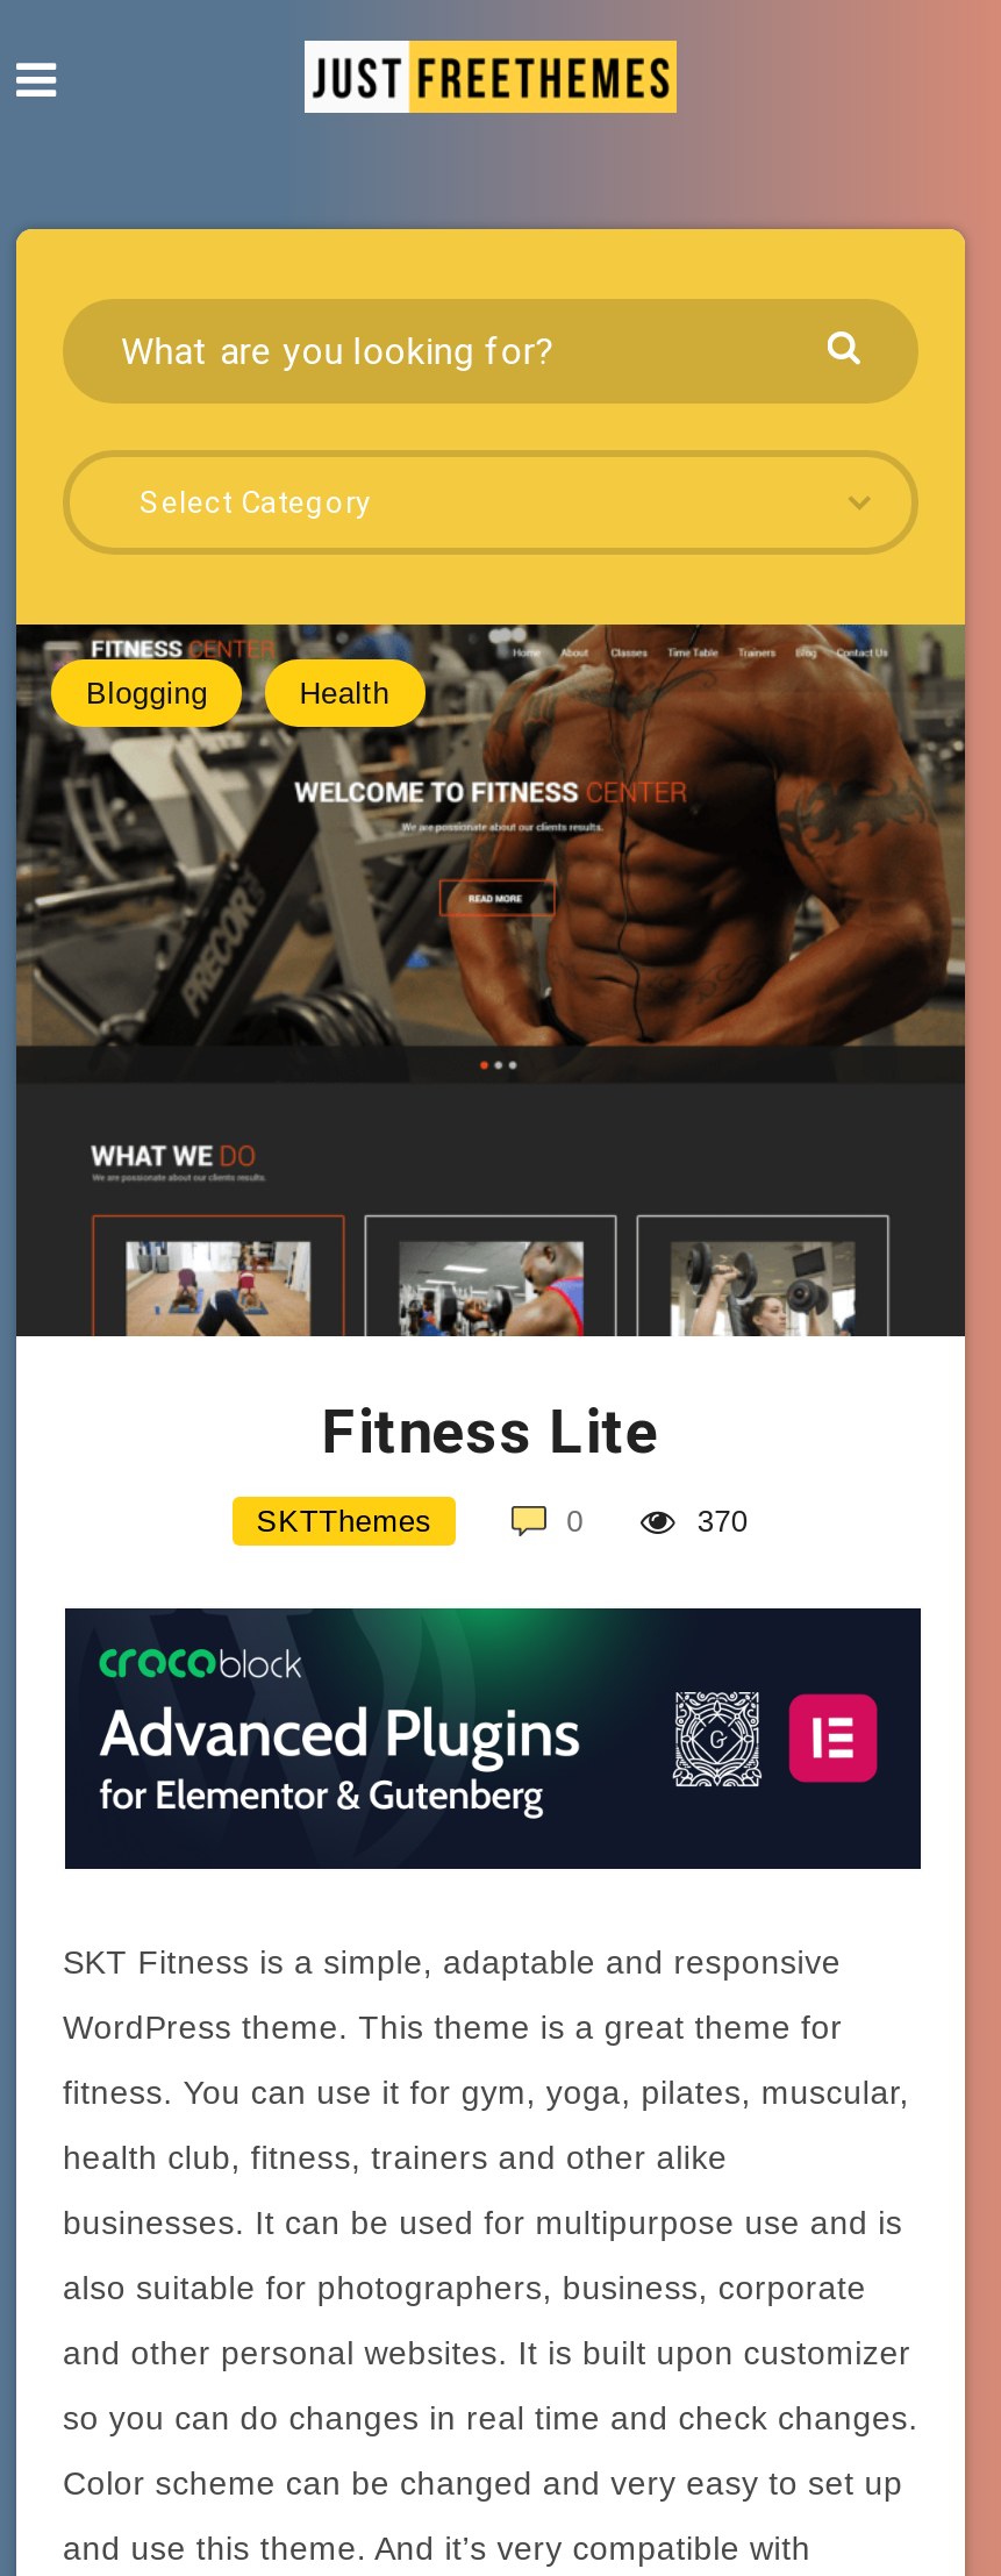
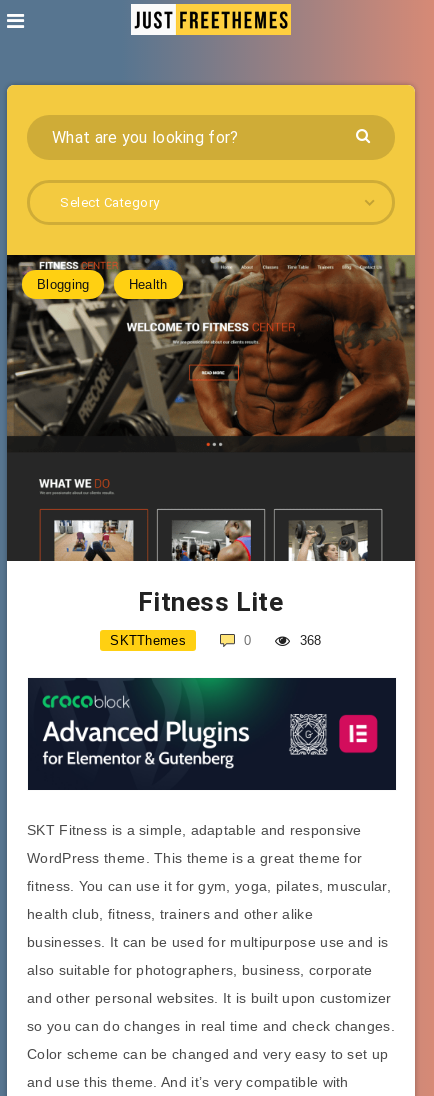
[687,1503,748,1537] 370 -> [295,632,322,647] 368

